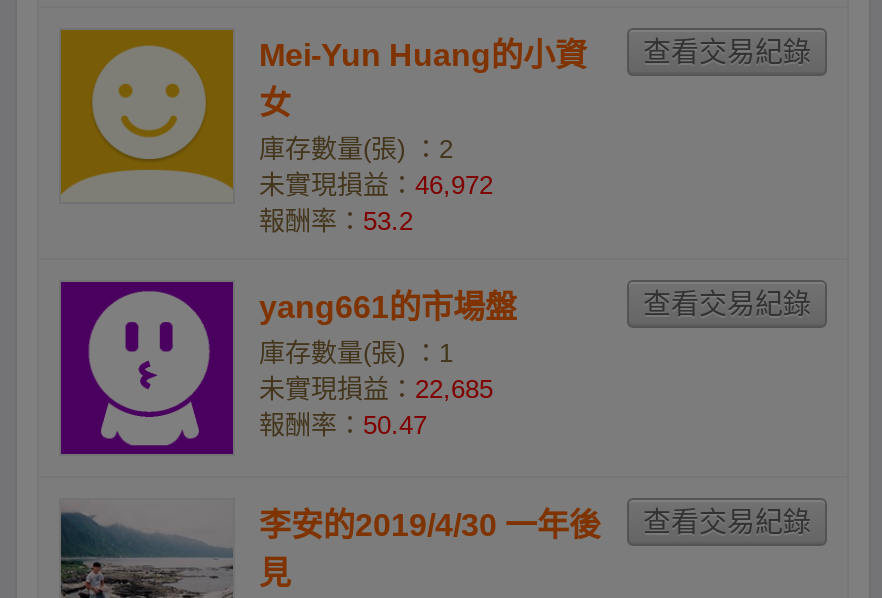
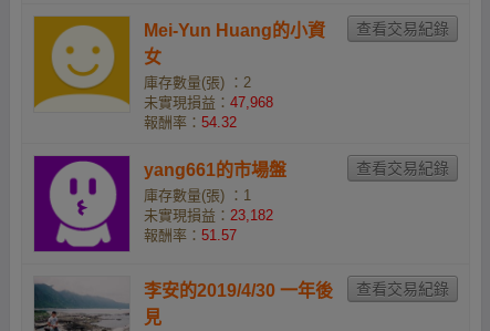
[259,170,493,200] 未實現損益：46,972 -> [144,94,273,111] 未實現損益：47,968
[259,206,413,236] 報酬率：53.2 -> [144,114,237,131] 報酬率：54.32
[259,375,493,405] 未實現損益：22,685 -> [144,207,273,224] 未實現損益：23,182
[259,411,427,441] 報酬率：50.47 -> [144,227,237,244] 報酬率：51.57

